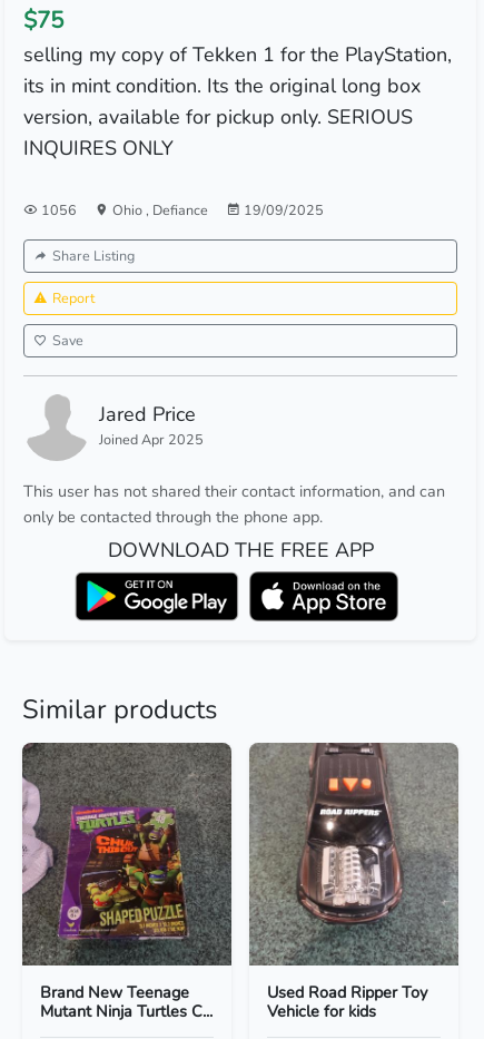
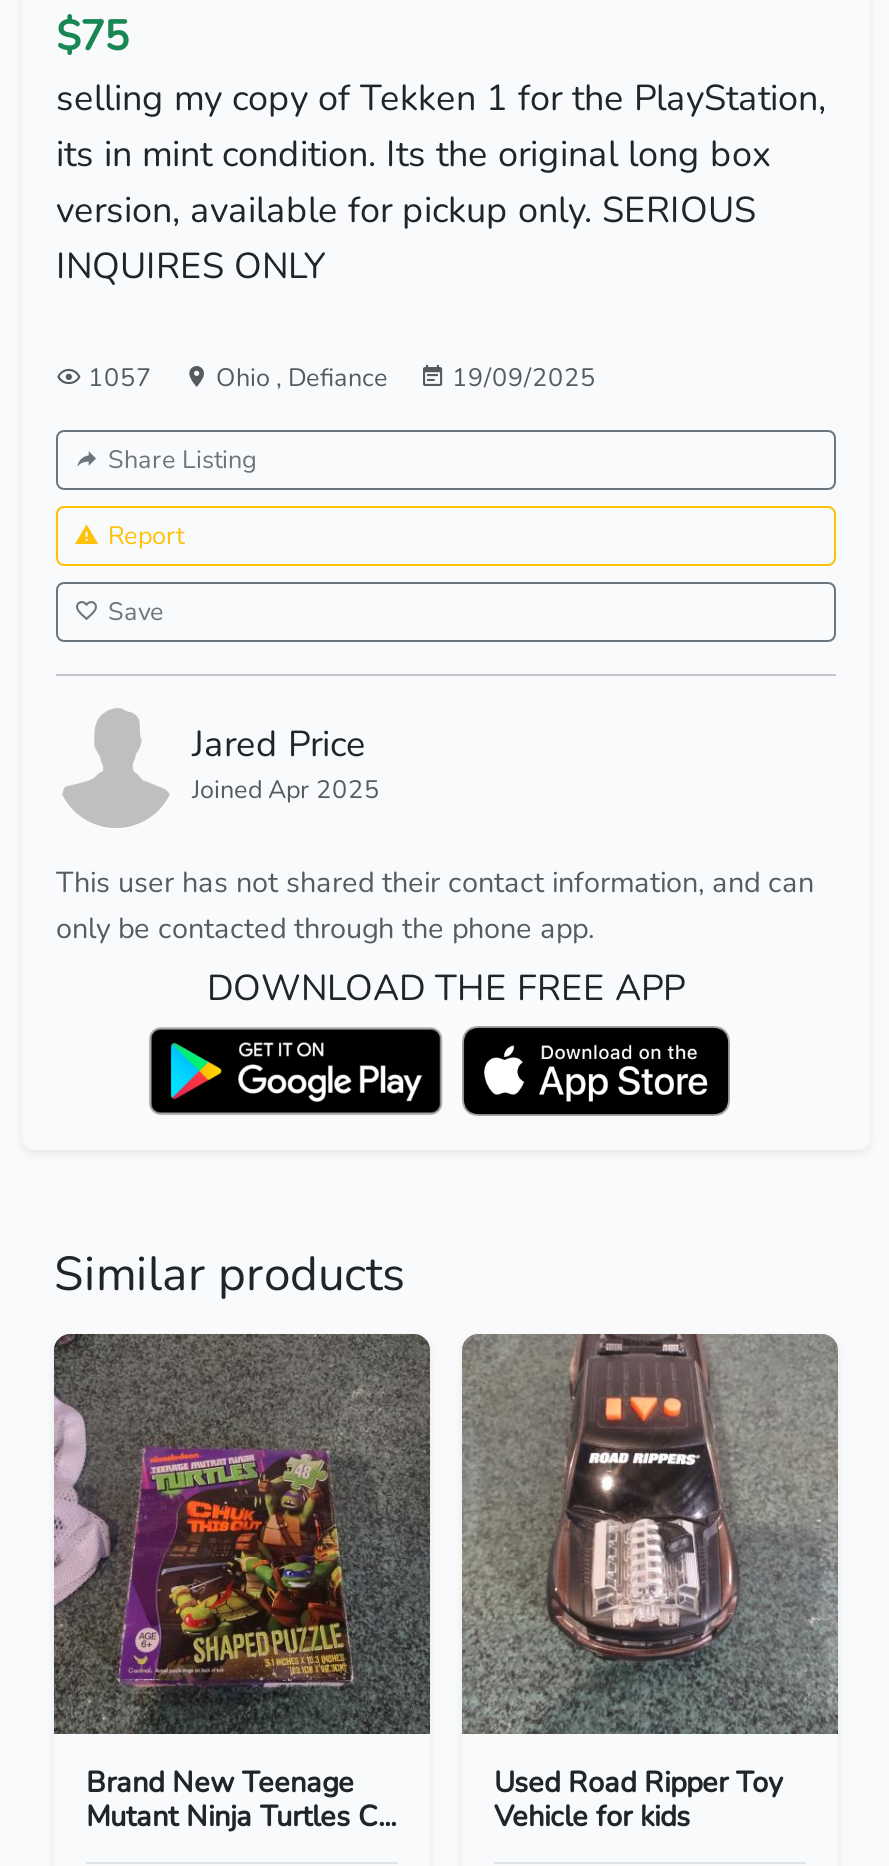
[38,201,324,220] 1056 Ohio, Defiance 19/09/2025 -> [82,360,596,394] 1057 Ohio, Defiance 19/09/2025

